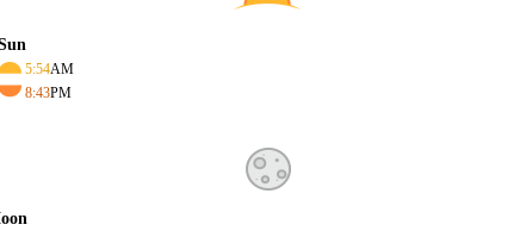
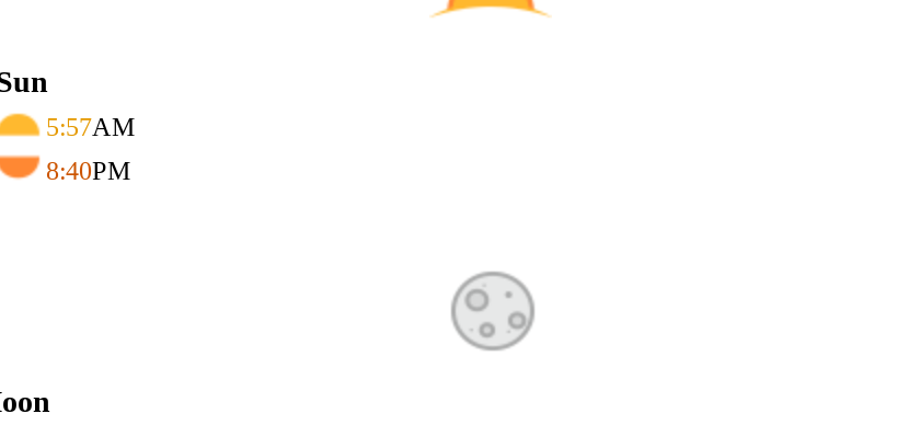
[25,61,74,77] 5:54AM -> [46,112,136,142] 5:57AM
[25,84,72,101] 8:43PM -> [46,155,131,186] 8:40PM

